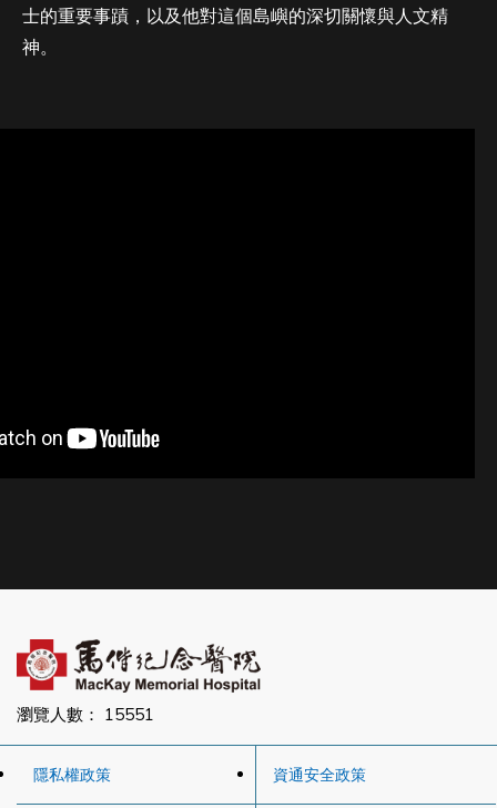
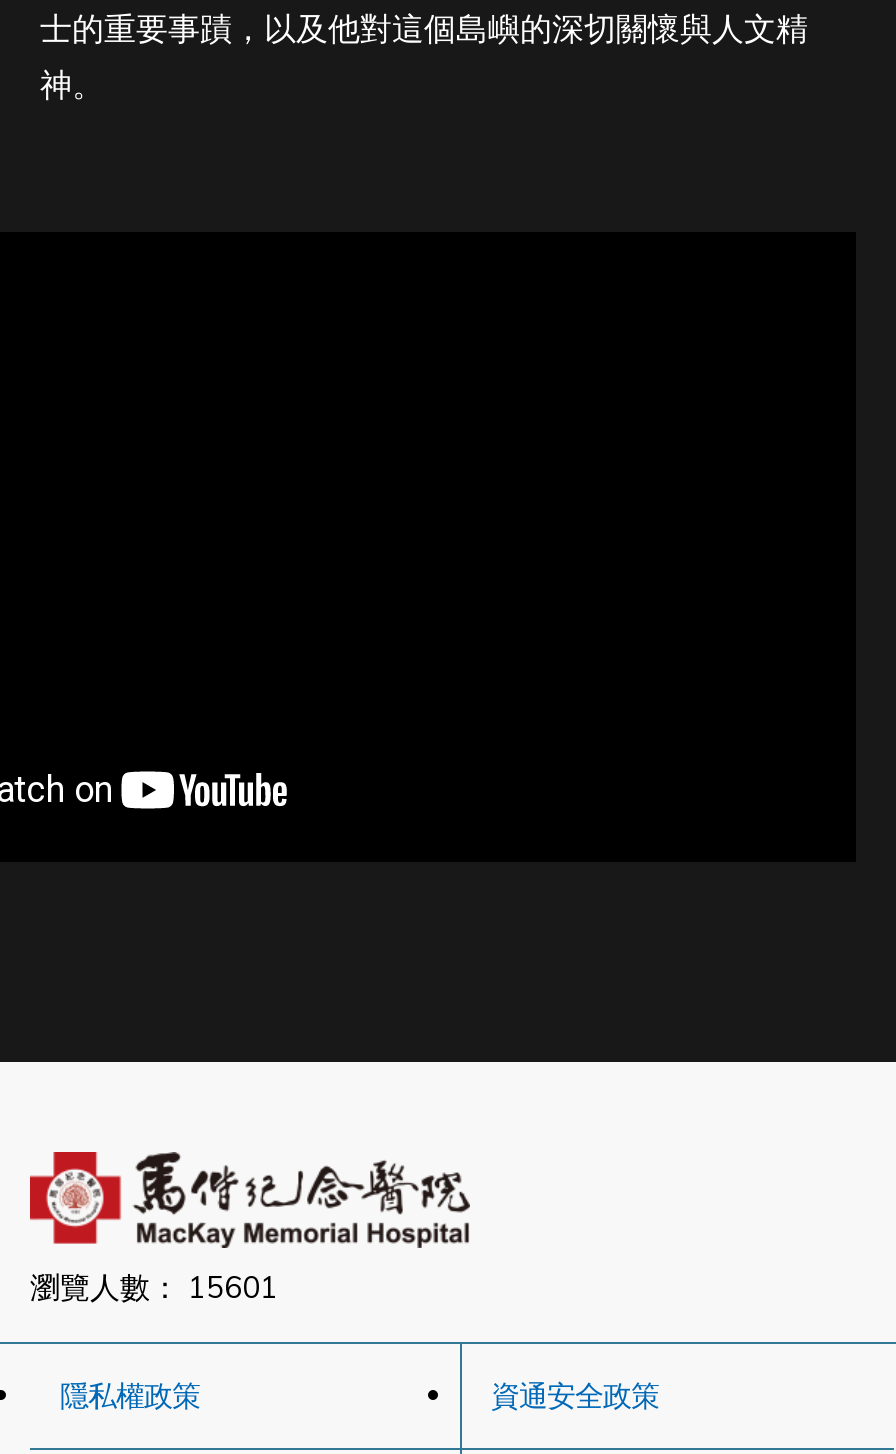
[17,703,154,724] 瀏覽人數： 15551 -> [30,1267,278,1305] 瀏覽人數： 15601

